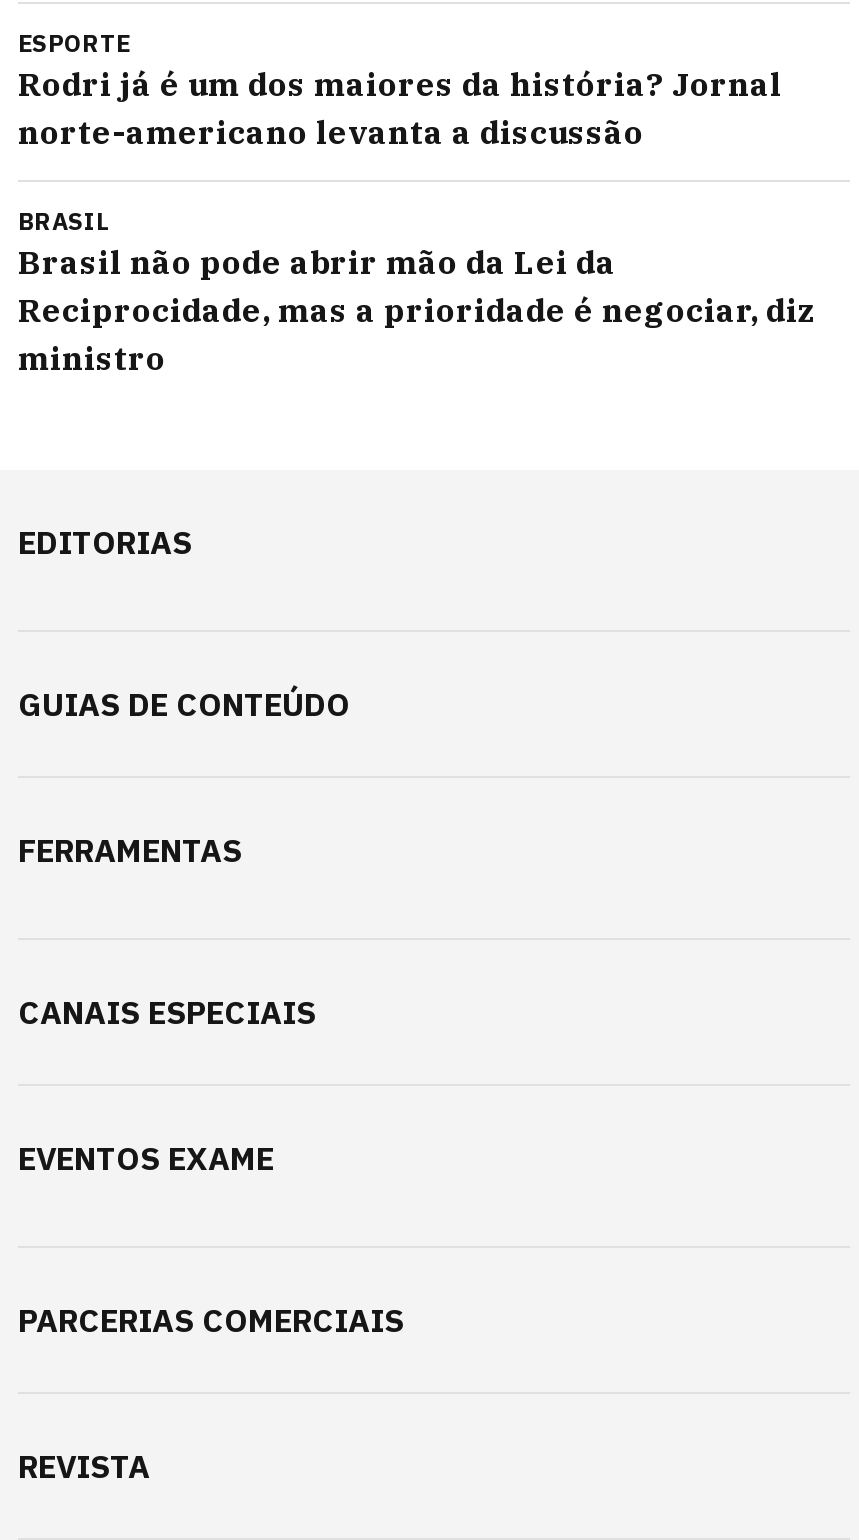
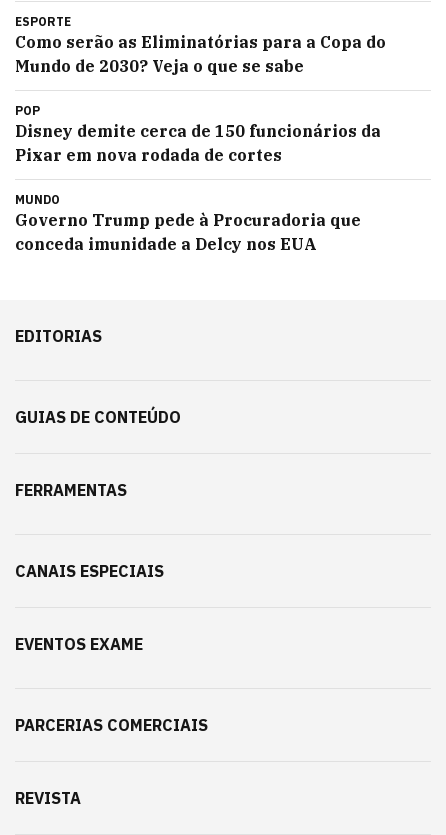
[18,64,816,378] Rodri já é um dos maiores da história? Jornal | norte-americano levanta a discussão | BRASIL | Brasil não pode abrir mão da Lei da | Reciprocidade, mas a prioridade é negociar, diz | ministro -> [15,32,386,254] Como serão as Eliminatórias para a Copa do | Mundo de 2030? Veja o que se sabe | POP | Disney demite cerca de 150 funcionários da | Pixar em nova rodada de cortes | MUNDO | Governo Trump pede à Procuradoria que | conceda imunidade a Delcy nos EUA

